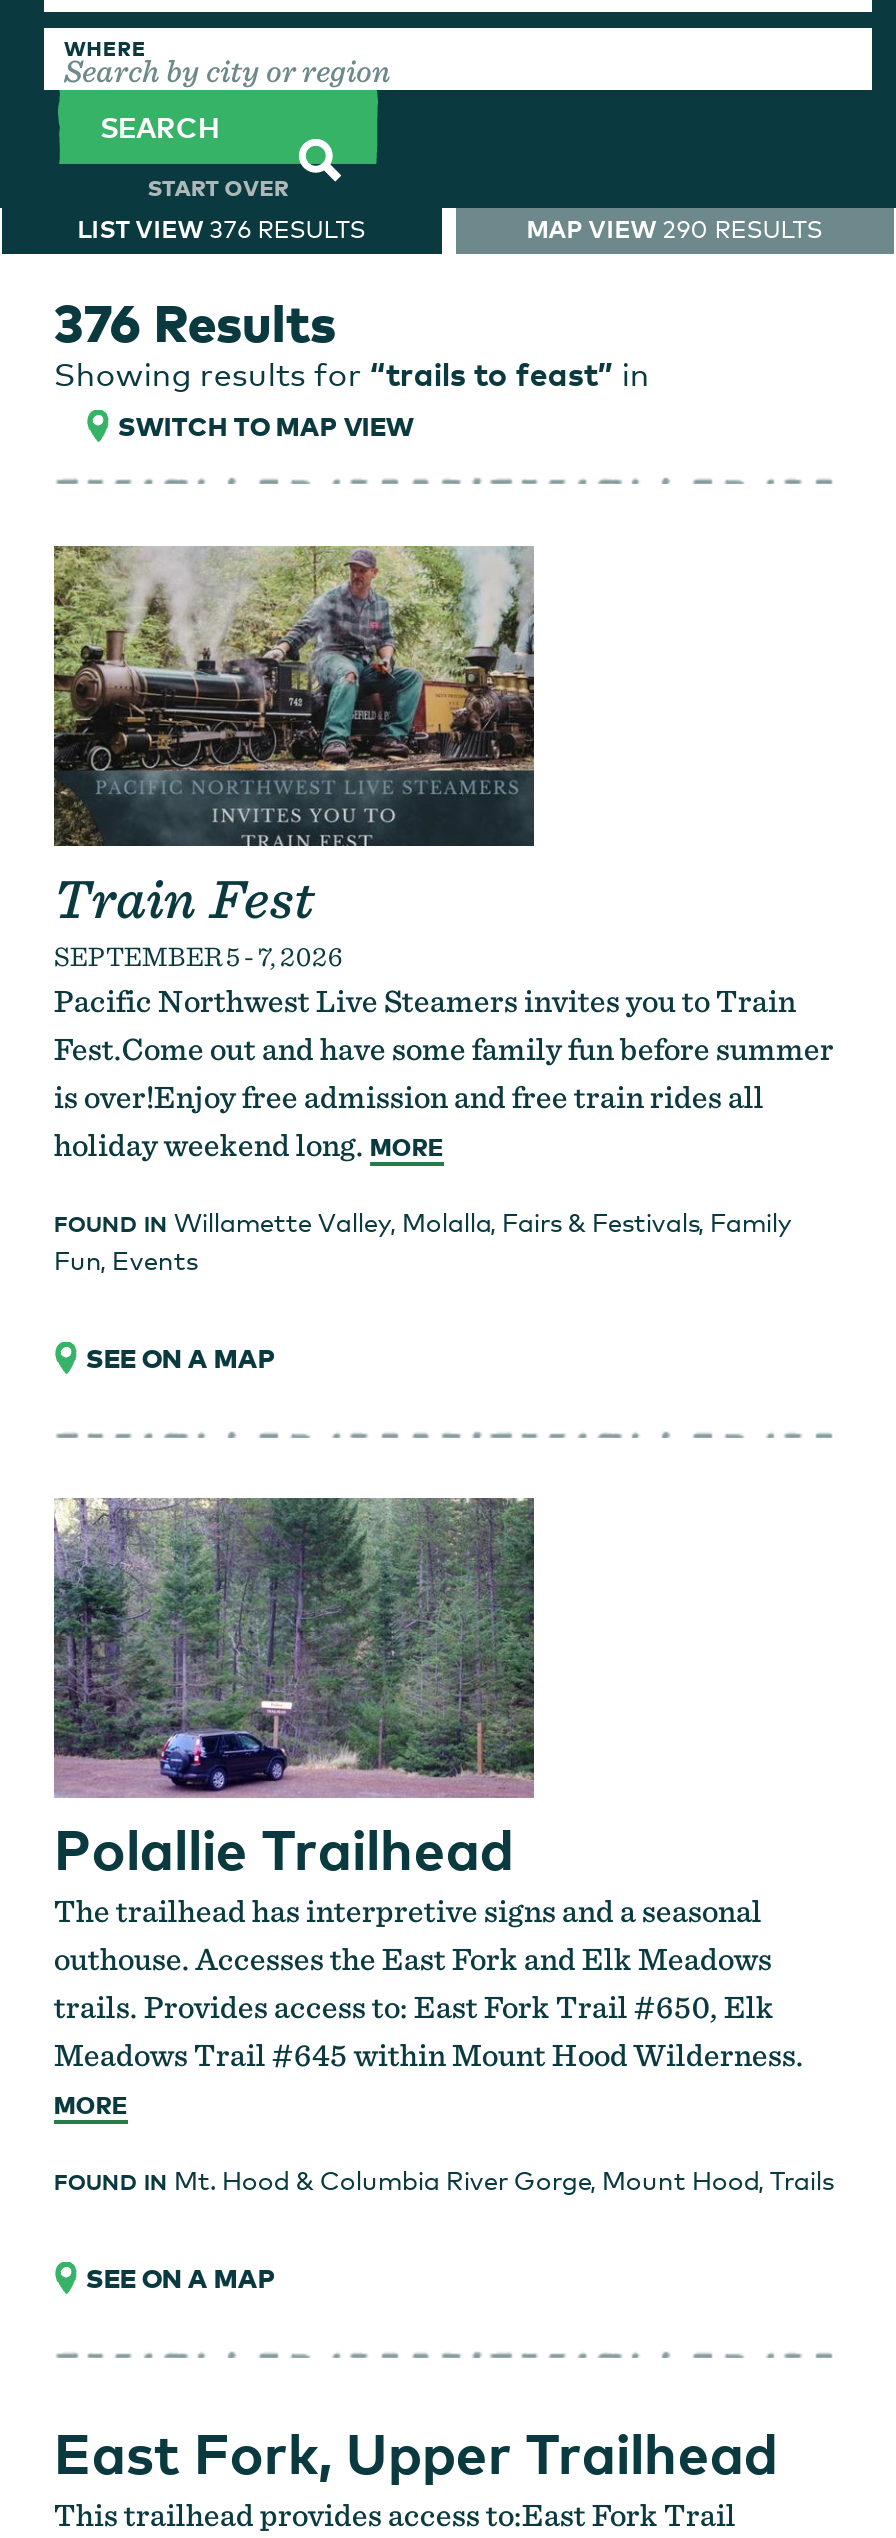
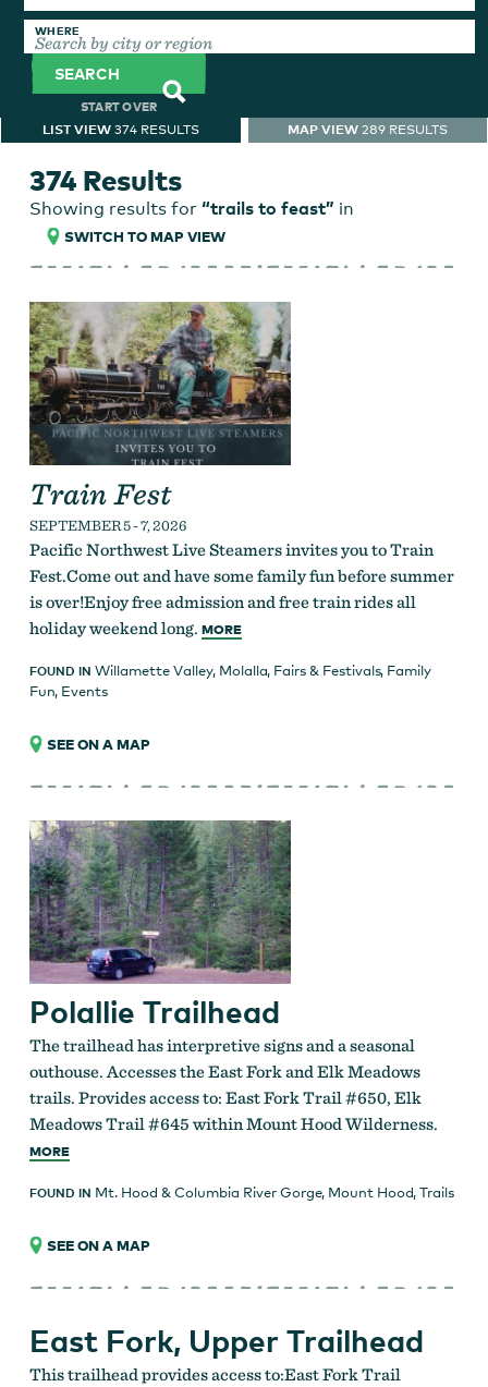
[77,215,365,245] LIST VIEW 376 RESULTS -> [42,121,199,138] LIST VIEW 374 RESULTS
[526,215,822,245] MAP VIEW 290 RESULTS -> [287,121,447,138] MAP VIEW 289 RESULTS
[54,290,336,354] 376 Results -> [29,162,182,197] 374 Results

